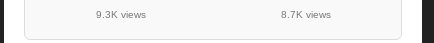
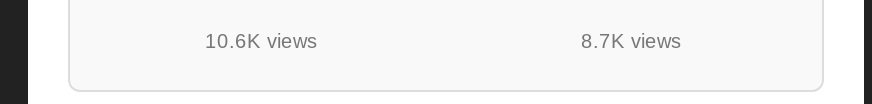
[95,9,145,20] 9.3K views -> [205,31,317,53] 10.6K views

